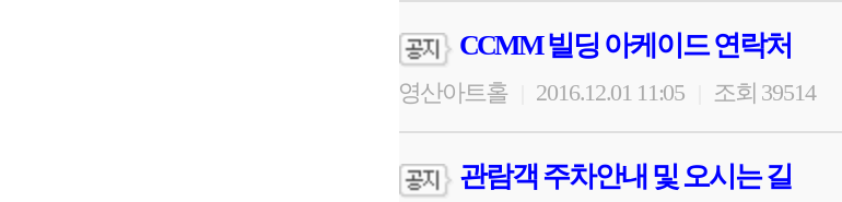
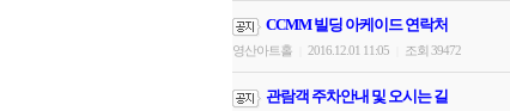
[398,79,816,105] 영산아트홀 2016.12.01 11:05 조회 39514 -> [232,43,460,57] 영산아트홀 2016.12.01 11:05 조회 39472

